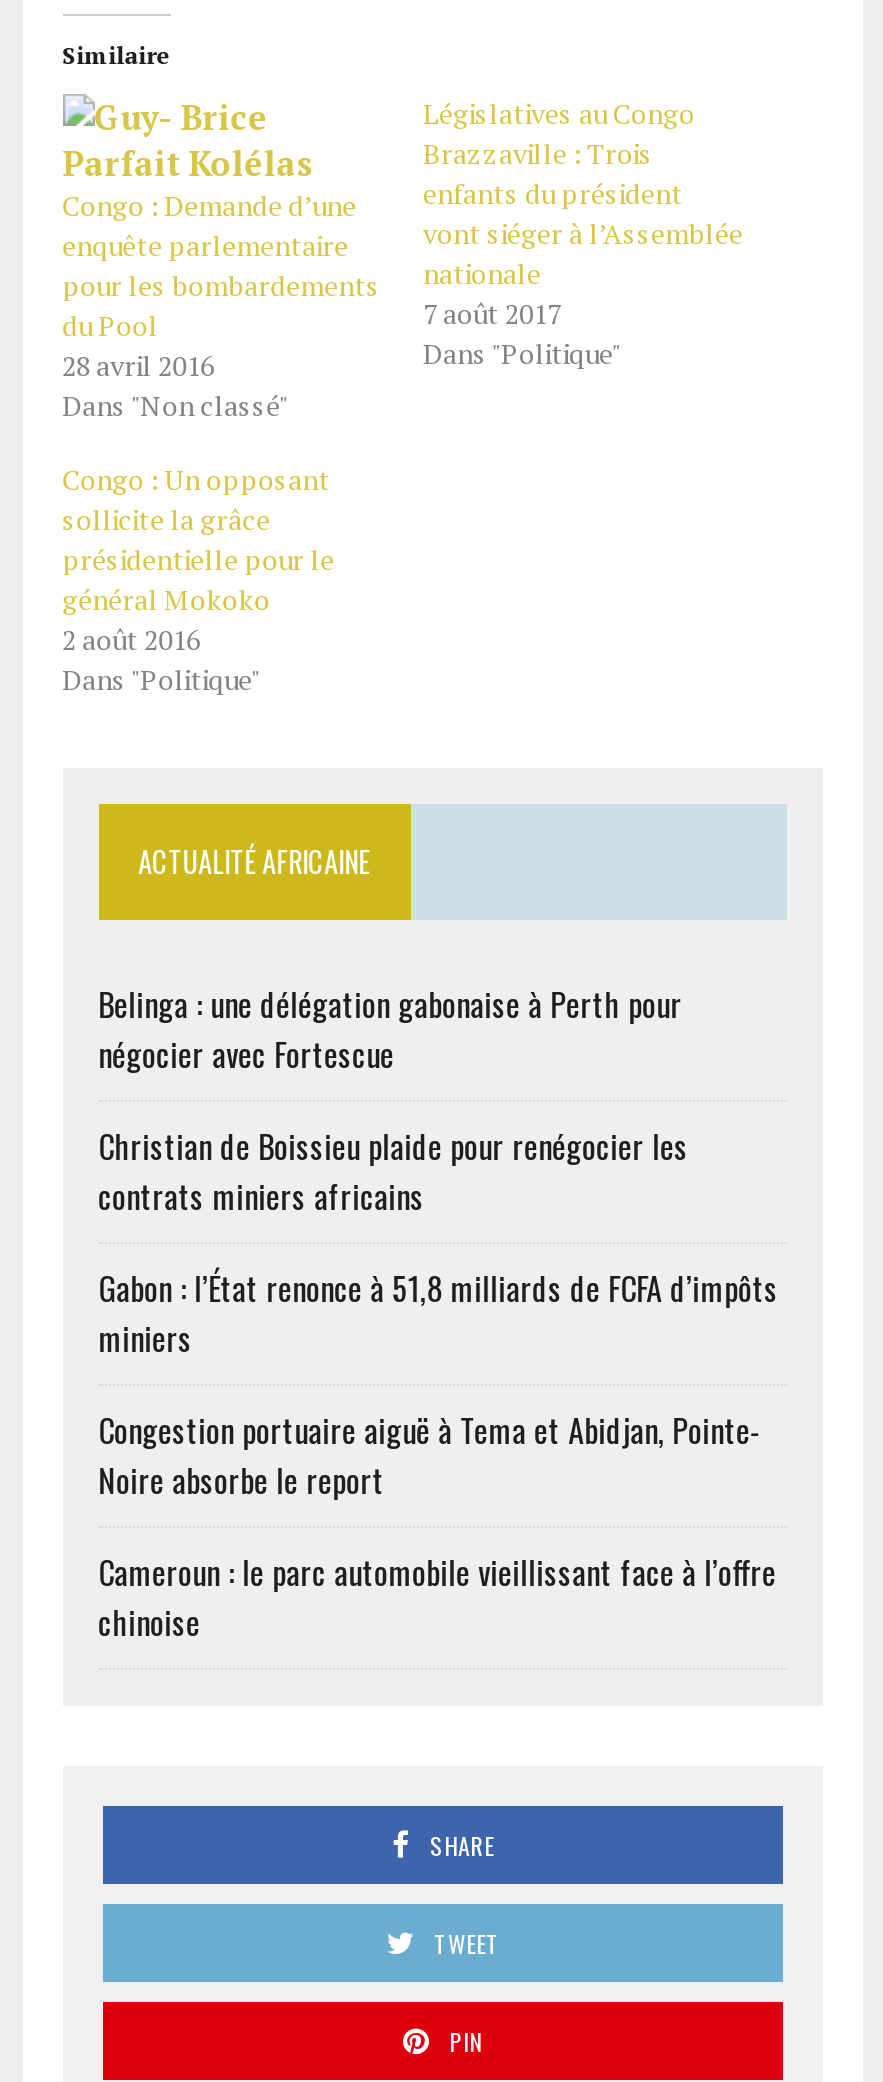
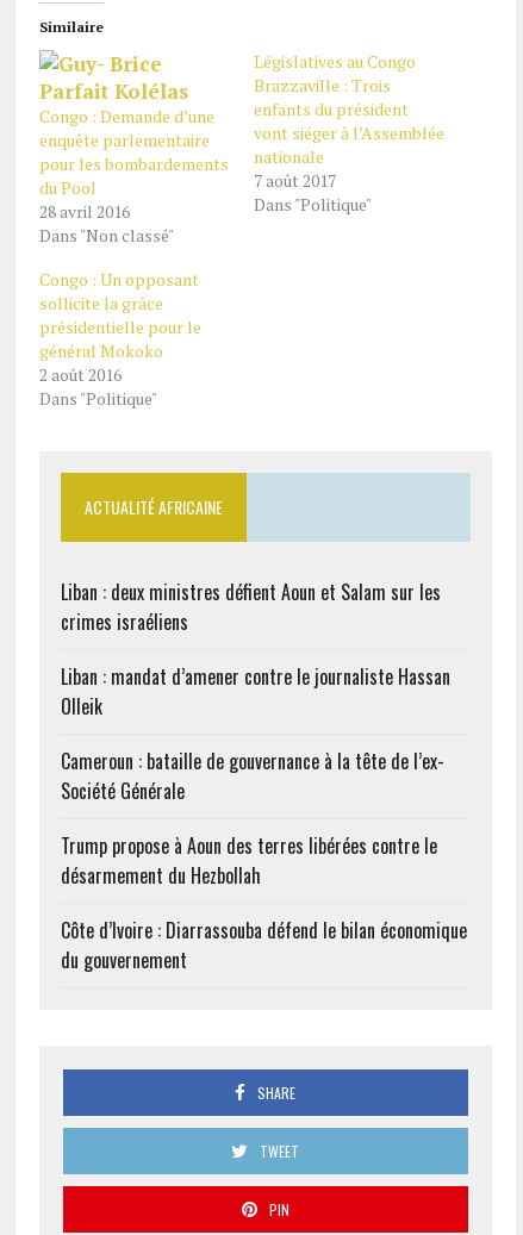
[98,980,682,1078] Belinga : une délégation gabonaise à Perth pour | négocier avec Fortescue -> [60,578,440,636] Liban : deux ministres défient Aoun et Salam sur les | crimes israéliens
[98,1122,688,1220] Christian de Boissieu plaide pour renégocier les | contrats miniers africains -> [60,662,450,721] Liban : mandat d’amener contre le journaliste Hassan | Olleik
[98,1264,778,1362] Gabon : l’État renonce à 51,8 milliards de FCFA d’impôts | miniers -> [60,747,444,805] Cameroun : bataille de gouvernance à la tête de l’ex- | Société Générale
[98,1406,762,1504] Congestion portuaire aiguë à Tema et Abidjan, Pointe- | Noire absorbe le report -> [60,832,437,890] Trump propose à Aoun des terres libérées contre le | désarmement du Hezbollah
[98,1548,776,1646] Cameroun : le parc automobile vieillissant face à l’offre | chinoise -> [60,916,467,974] Côte d’Ivoire : Diarrassouba défend le bilan économique | du gouvernement

